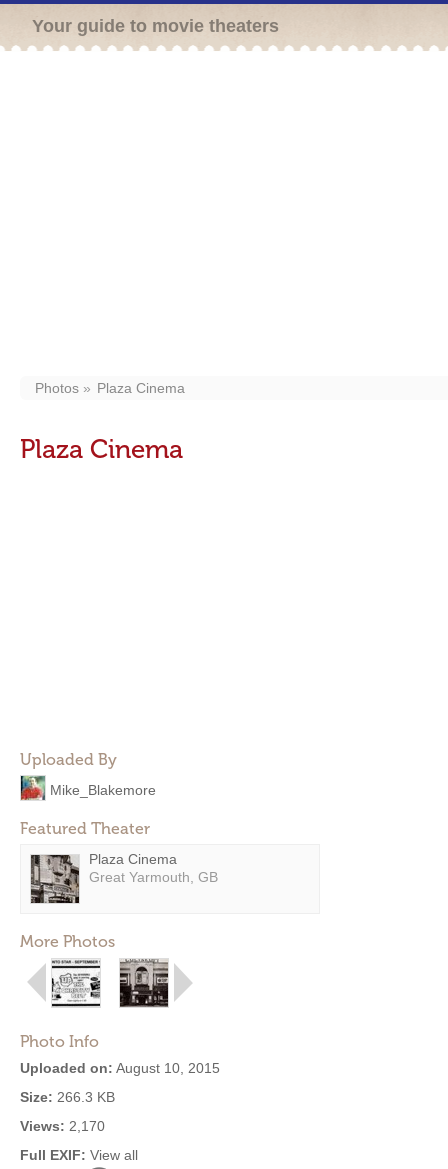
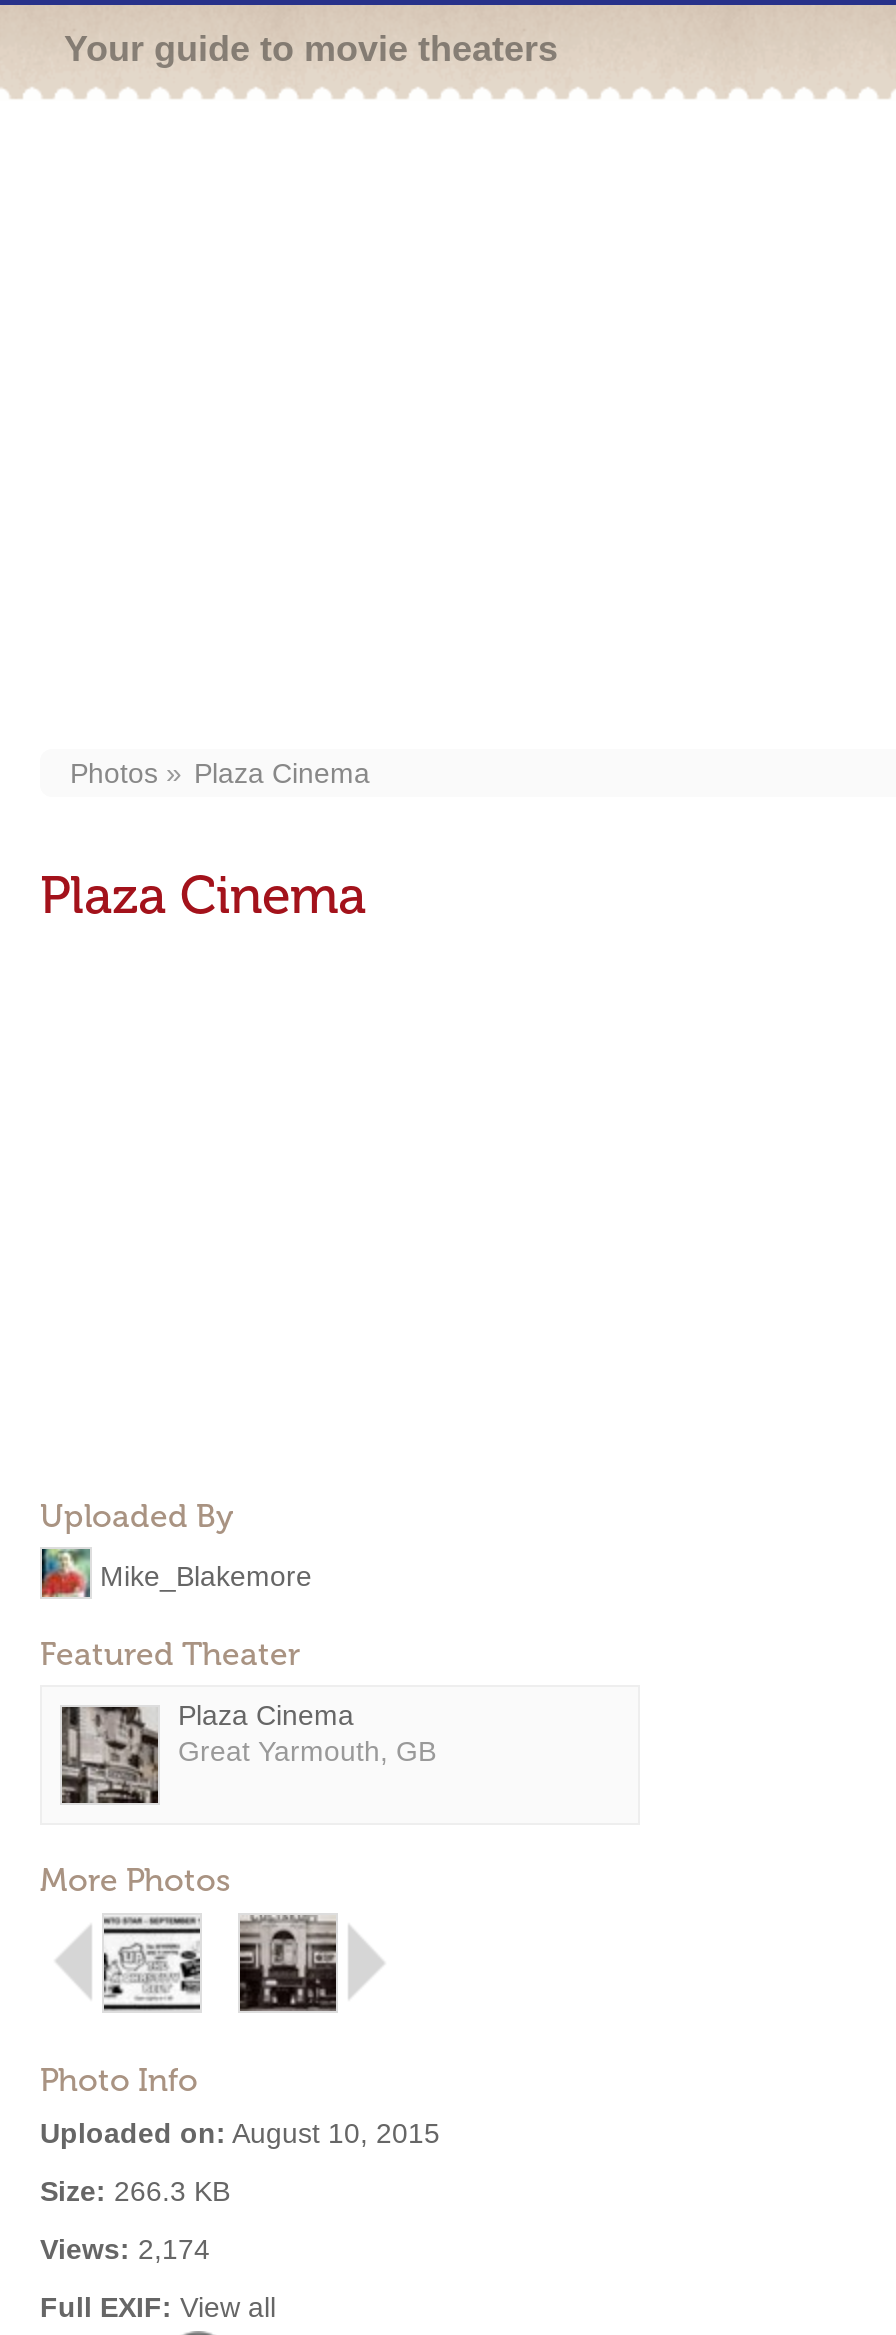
[20,1118,105,1134] Views: 2,170 -> [40,2233,210,2265] Views: 2,174

